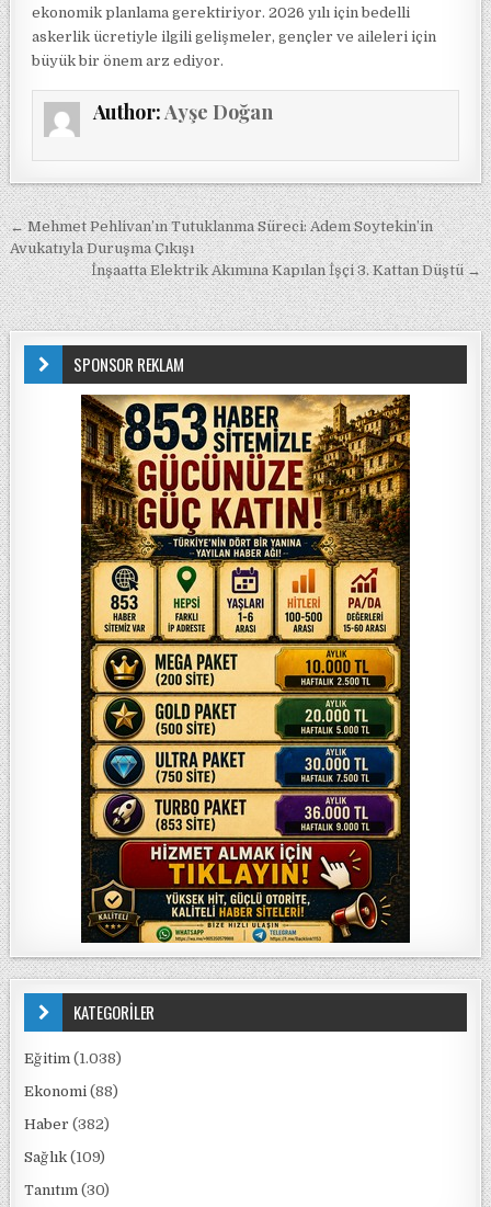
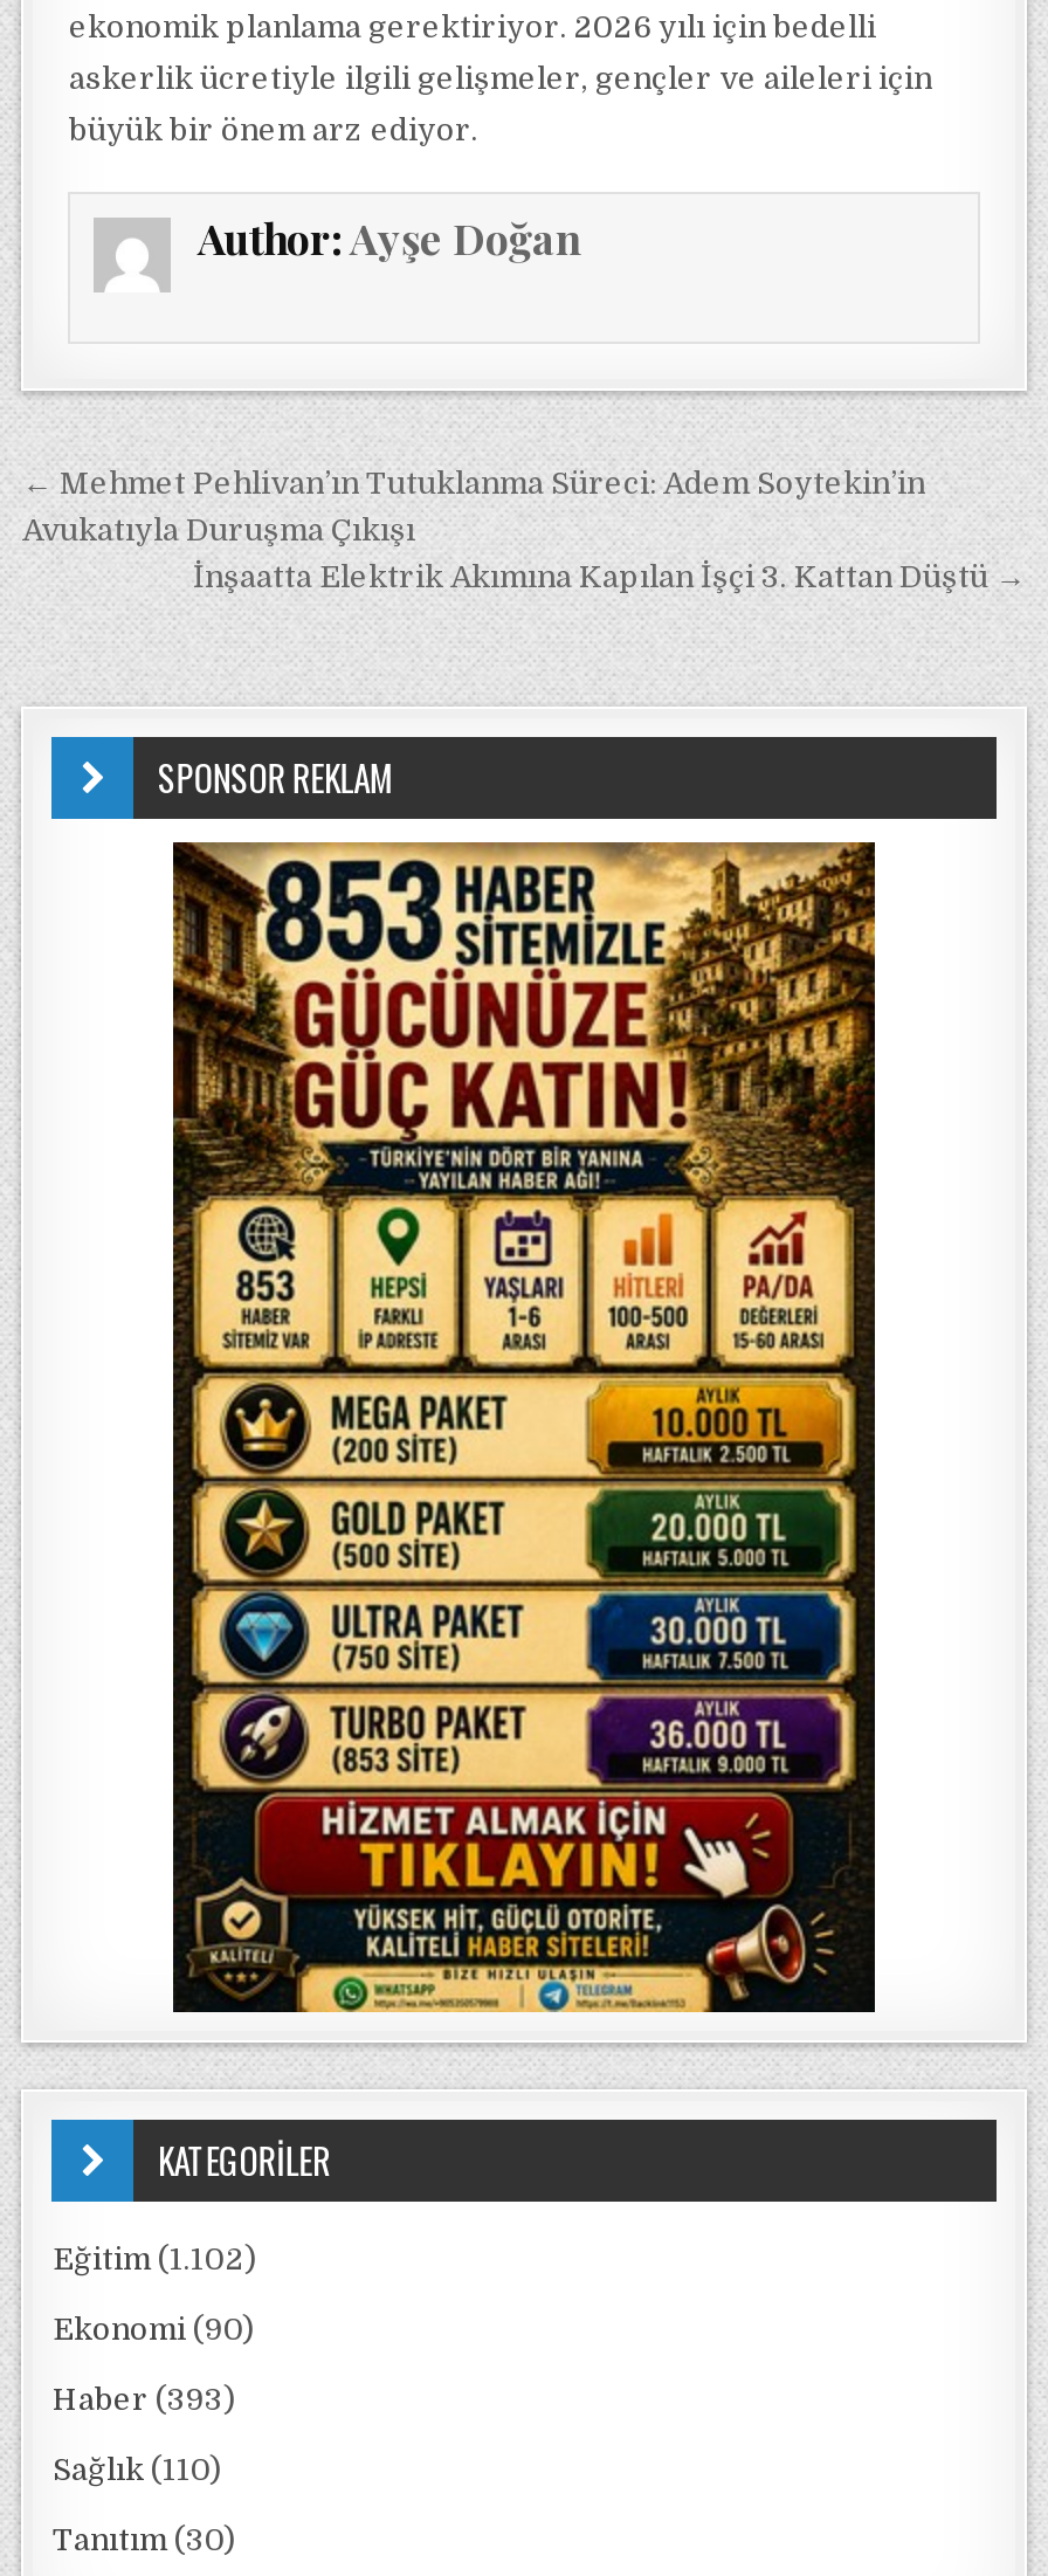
[25,1050,122,1067] Eğitim (1.038) -> [53,2241,256,2277] Eğitim (1.102)
[25,1083,119,1100] Ekonomi (88) -> [53,2312,254,2347] Ekonomi (90)
[25,1116,110,1132] Haber (382) -> [53,2382,235,2417] Haber (393)
[25,1149,106,1165] Sağlık (109) -> [53,2452,221,2487] Sağlık (110)

